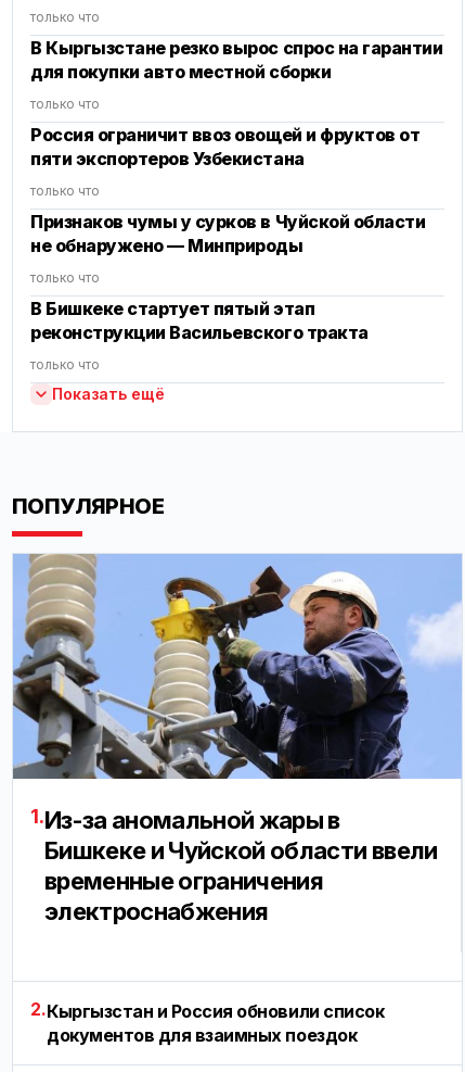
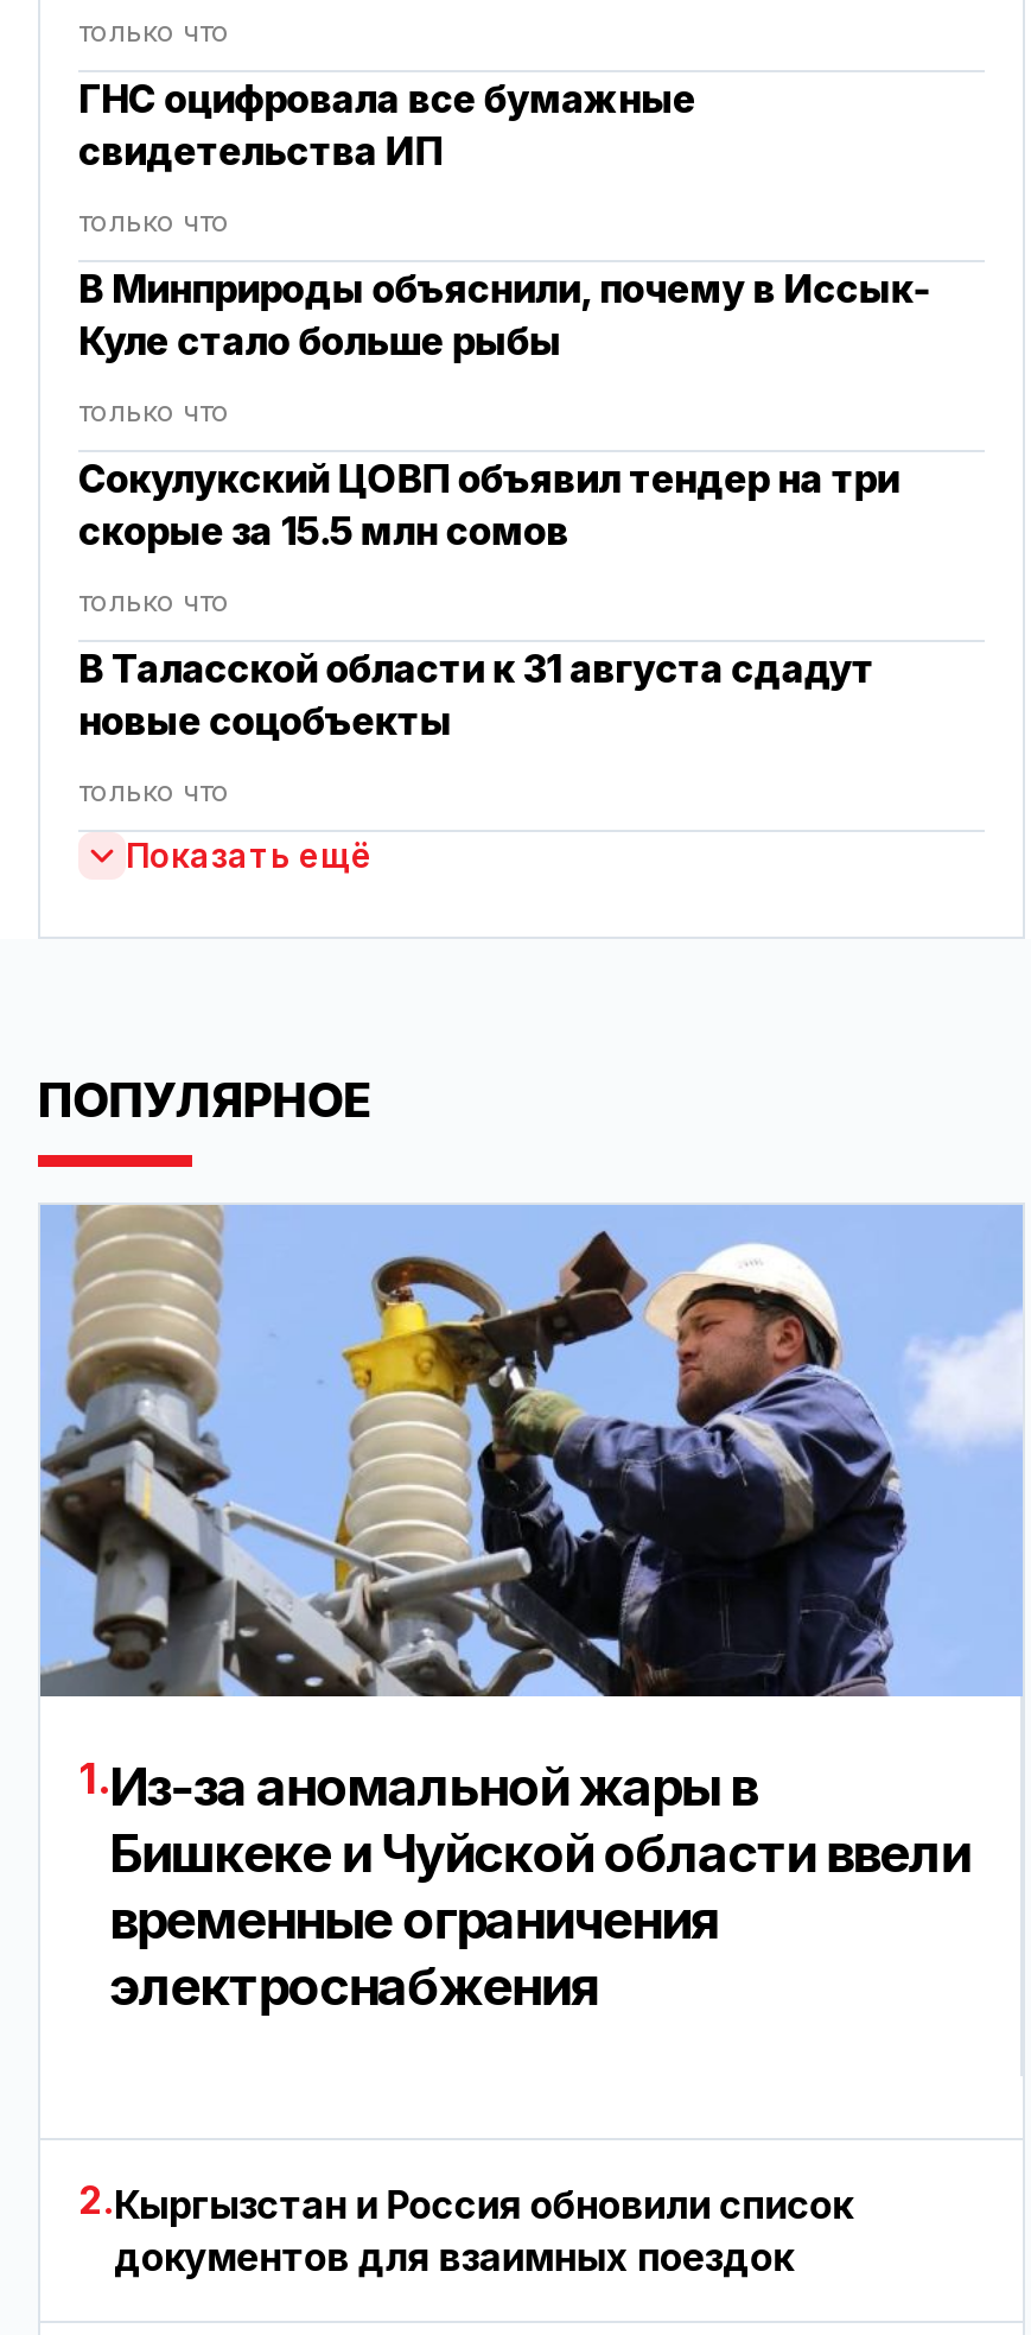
[30,37,443,83] В Кыргызстане резко вырос спрос на гарантии | для покупки авто местной сборки -> [78,75,695,175] ГНС оцифровала все бумажные | свидетельства ИП
[30,124,420,170] Россия ограничит ввоз овощей и фруктов от | пяти экспортеров Узбекистана -> [78,265,928,365] В Минприроды объяснили, почему в Иссык- | Куле стало больше рыбы
[30,211,425,257] Признаков чумы у сурков в Чуйской области | не обнаружено — Минприроды -> [78,455,899,555] Сокулукский ЦОВП объявил тендер на три | скорые за 15.5 млн сомов
[30,298,368,343] В Бишкеке стартует пятый этап | реконструкции Васильевского тракта -> [78,645,874,745] В Таласской области к 31 августа сдадут | новые соцобъекты

